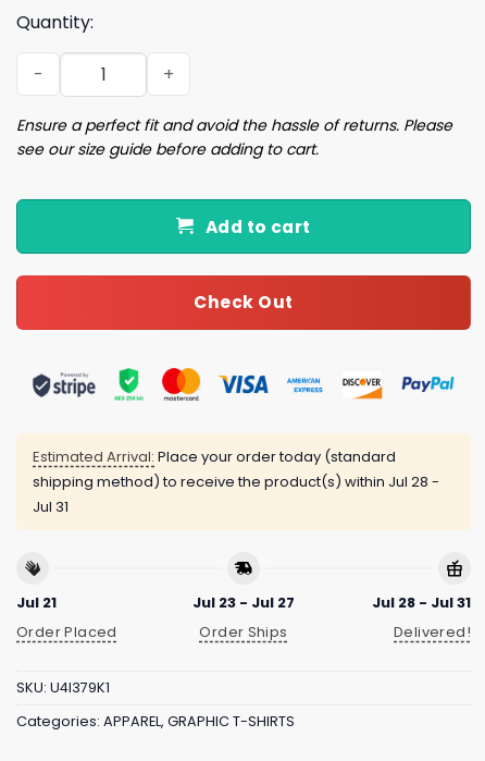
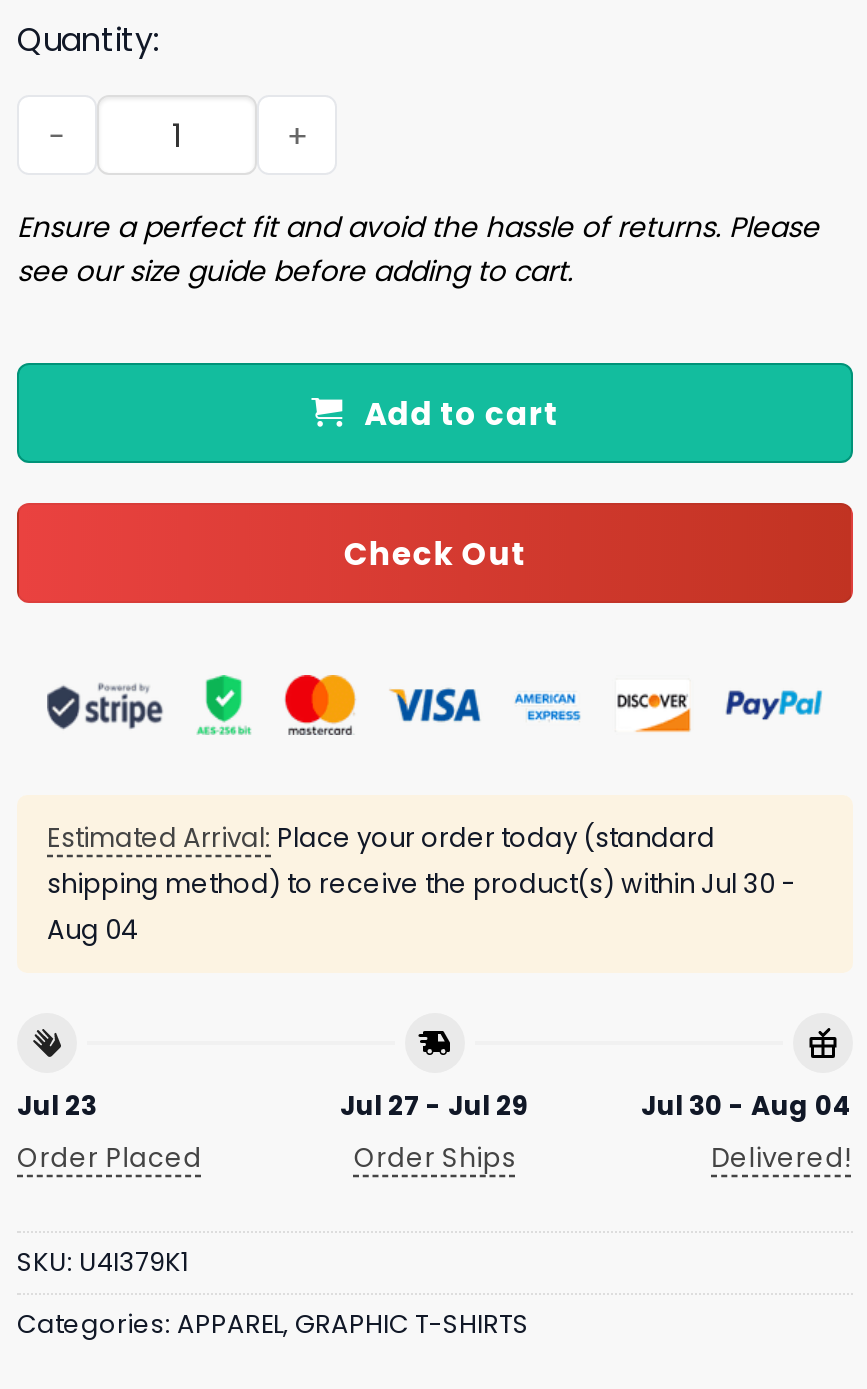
[33,472,439,518] shipping method) to receive the product(s) within Jul 28 - | Jul 31 -> [47,865,795,949] shipping method) to receive the product(s) within Jul 30 - | Aug 04
[16,592,57,613] Jul 21 -> [17,1086,97,1124] Jul 23
[192,592,295,613] Jul 23 - Jul 27 -> [340,1086,530,1124] Jul 27 - Jul 29
[372,592,471,613] Jul 28 - Jul 31 -> [641,1086,853,1124] Jul 30 - Aug 04

